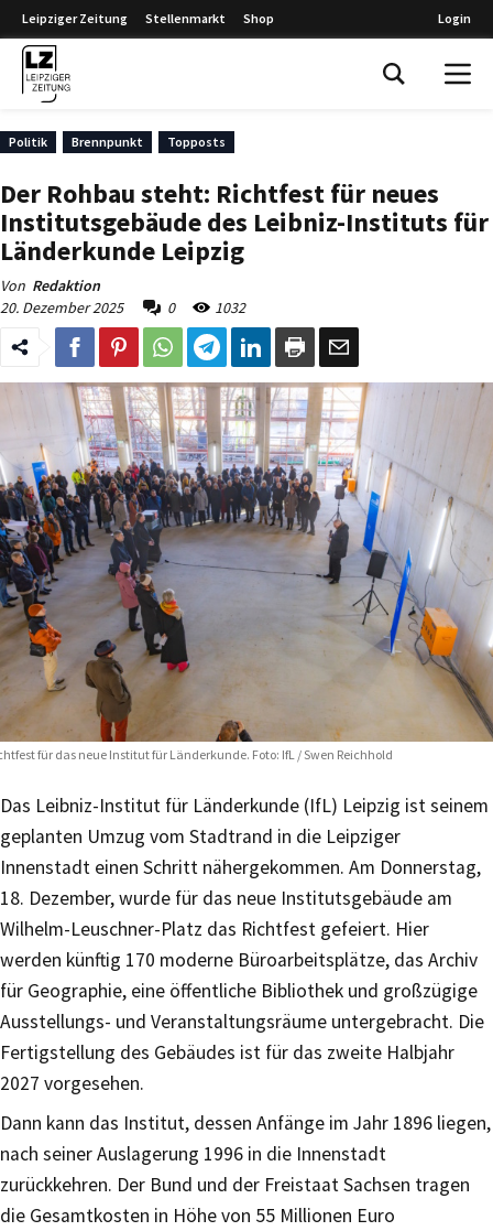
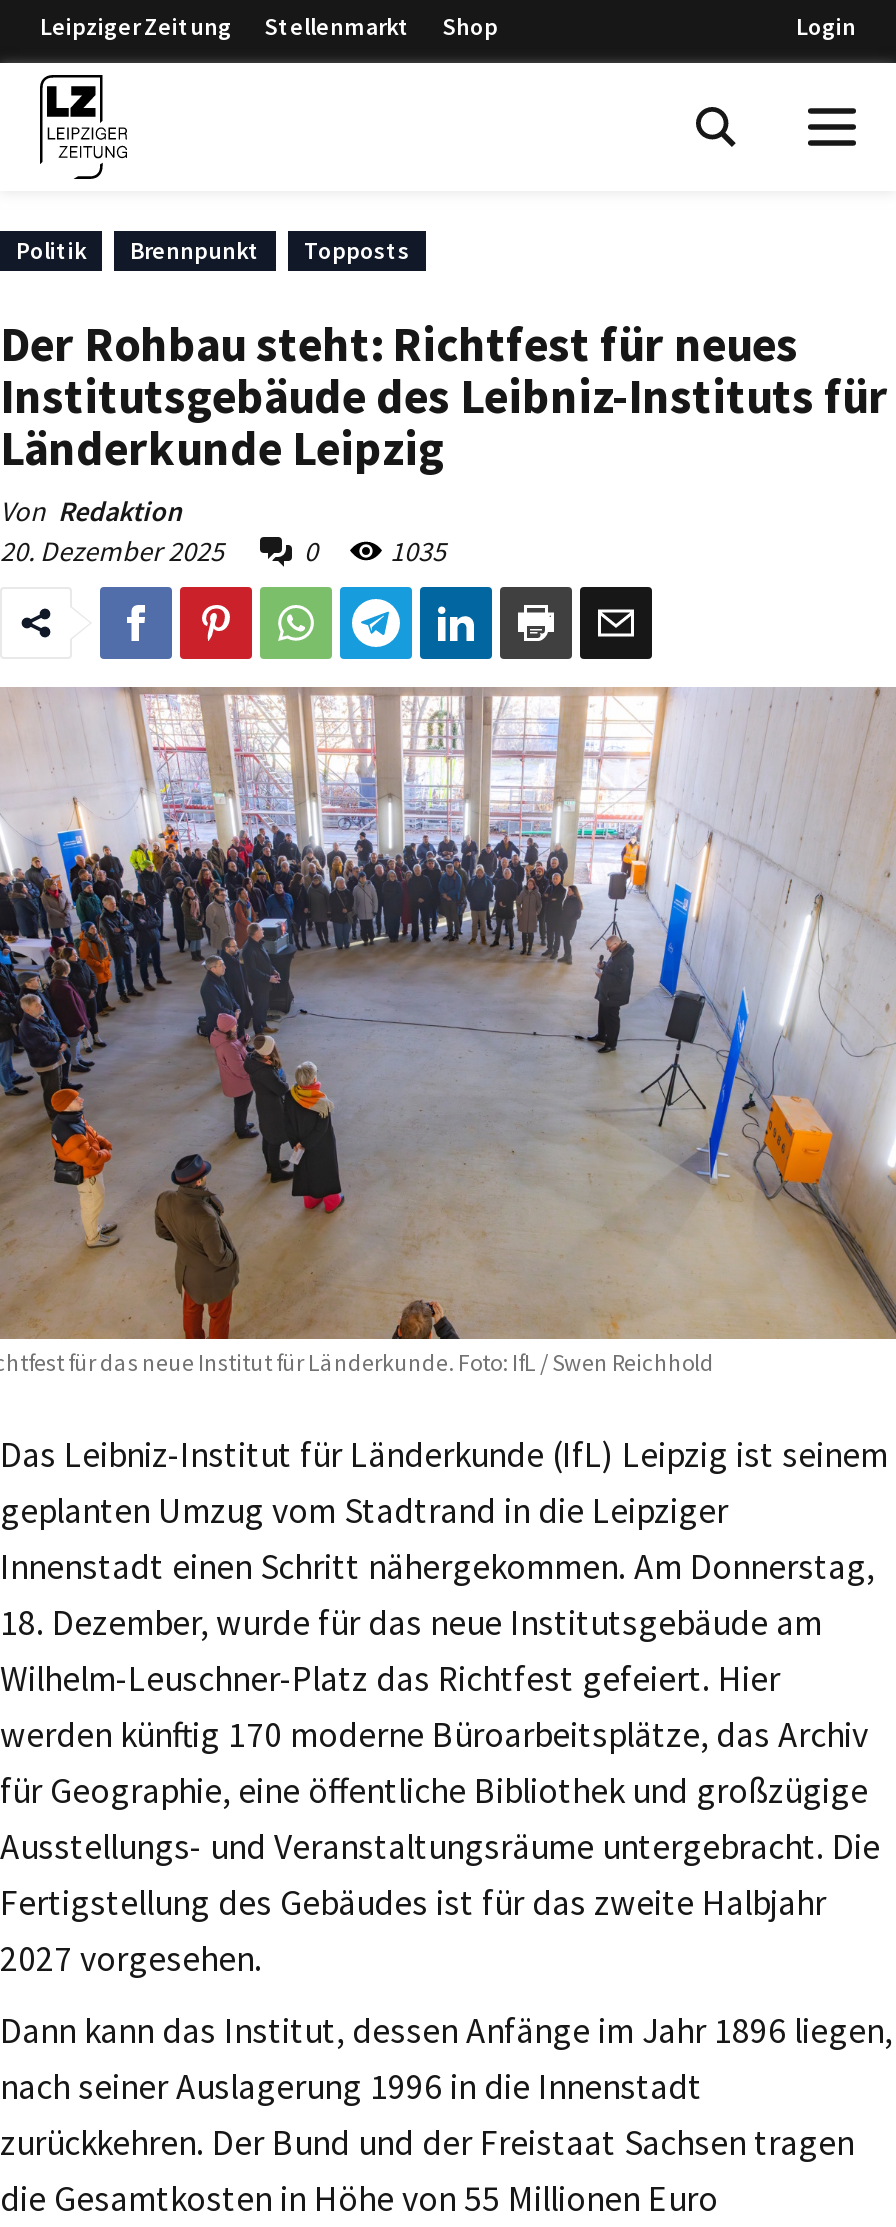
[167,298,245,317] 0 1032 -> [304,533,446,569] 0 1035

